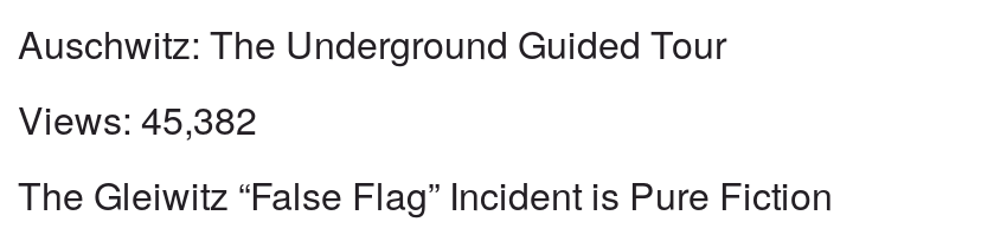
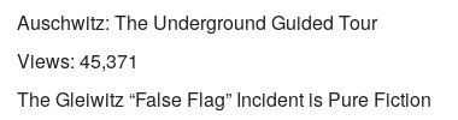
[18,93,257,147] Views: 45,382 -> [17,47,139,75] Views: 45,371

